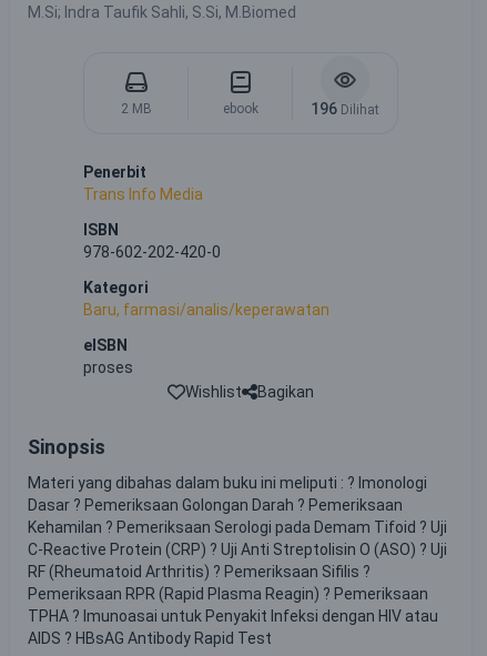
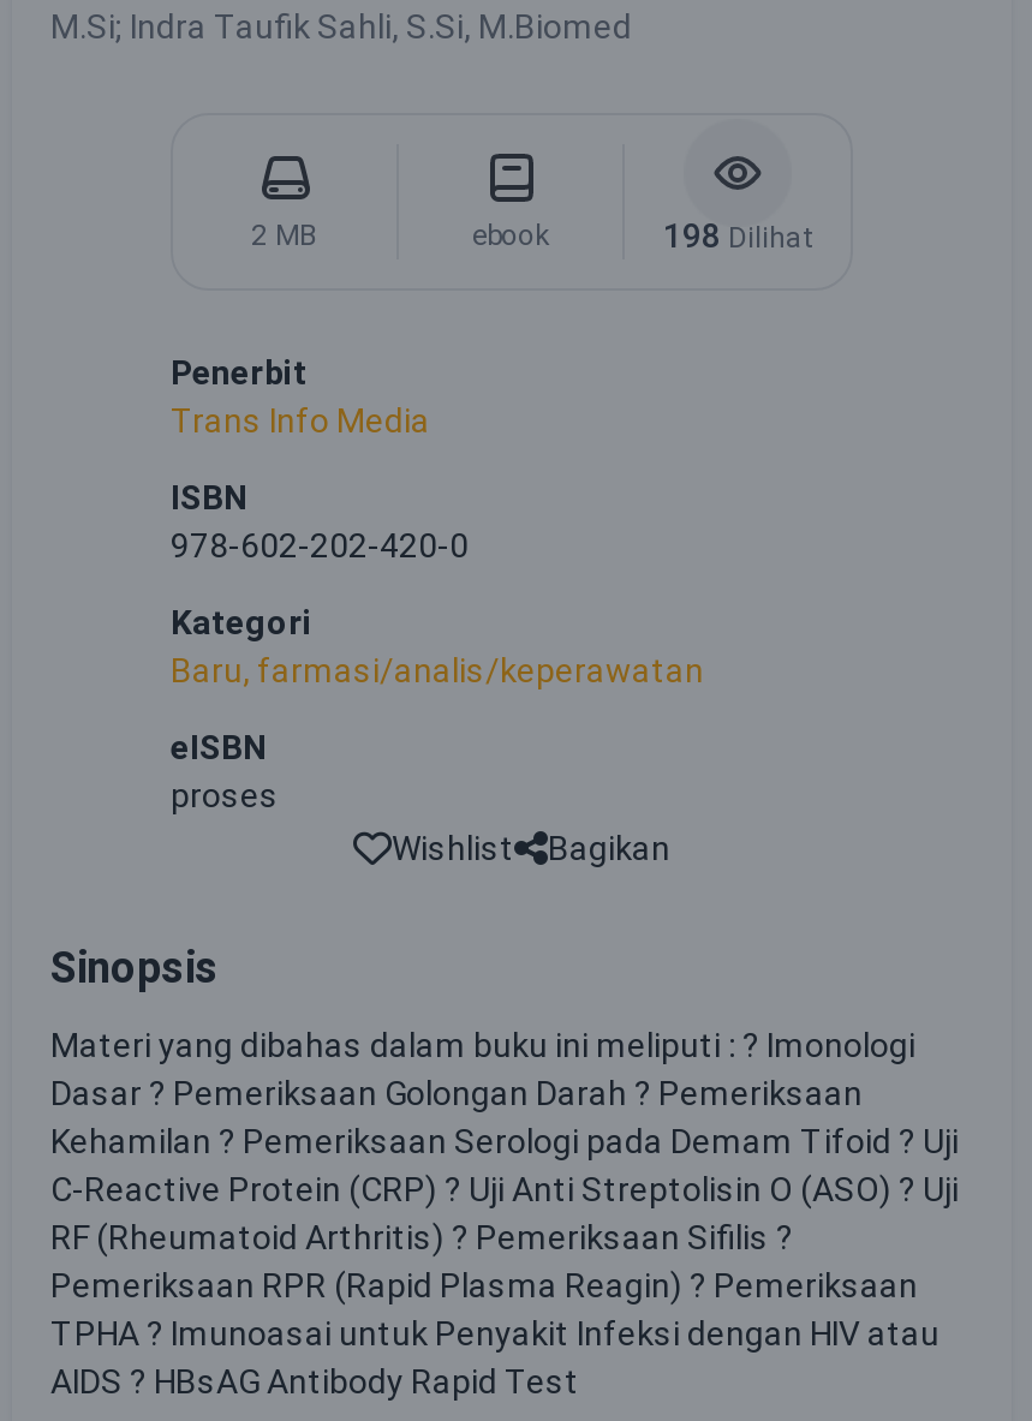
[311,100,379,117] 196 Dilihat -> [663,216,812,254] 198 Dilihat

